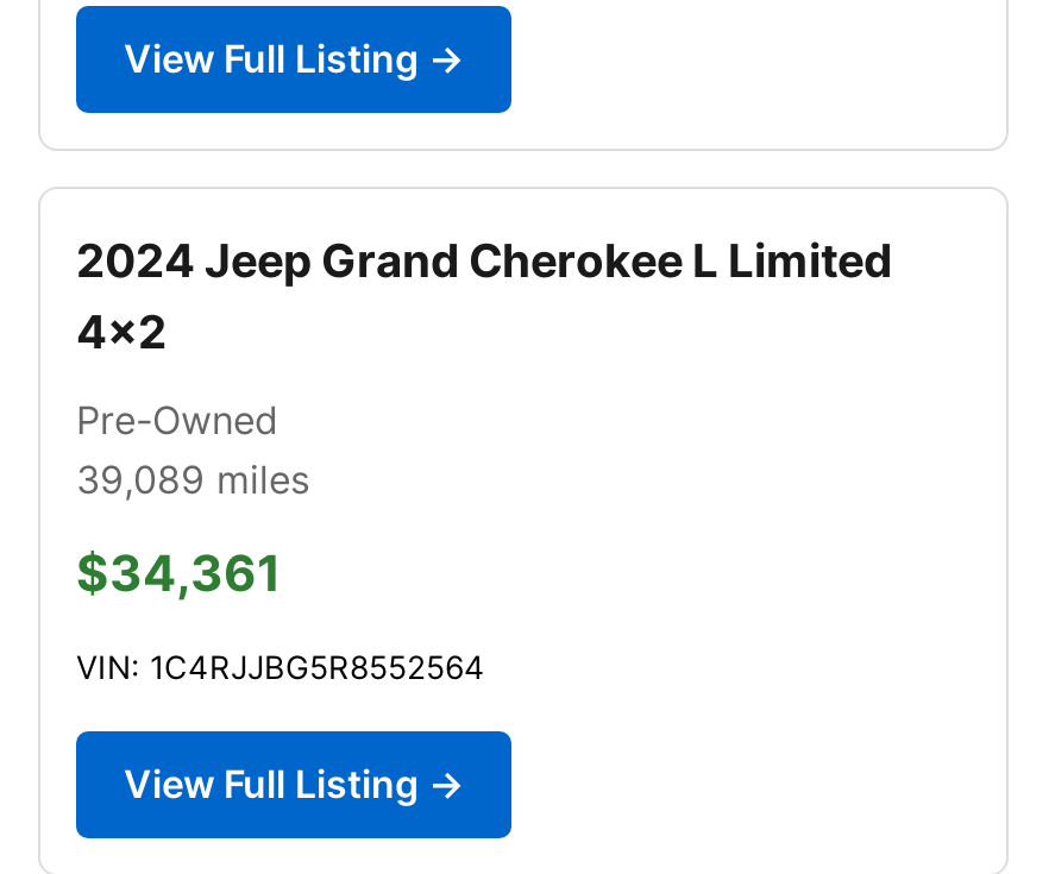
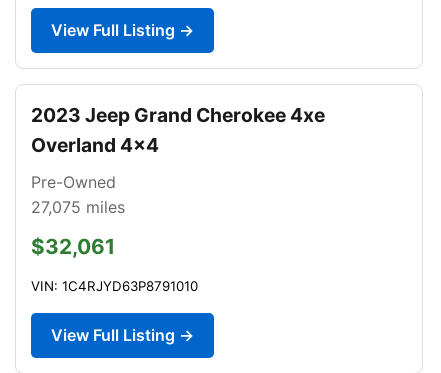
[76,232,892,360] 2024 Jeep Grand Cherokee L Limited | 4x2 -> [31,103,325,157] 2023 Jeep Grand Cherokee 4xe | Overland 4x4
[76,455,309,503] 39,089 miles -> [31,197,125,217] 27,075 miles
[76,543,281,603] $34,361 -> [31,234,115,259] $32,061
[76,648,485,686] VIN: 1C4RJJBG5R8552564 -> [31,278,198,294] VIN: 1C4RJYD63P8791010

